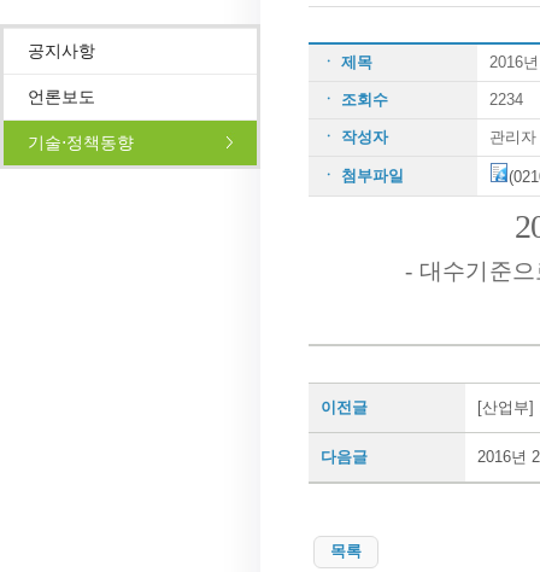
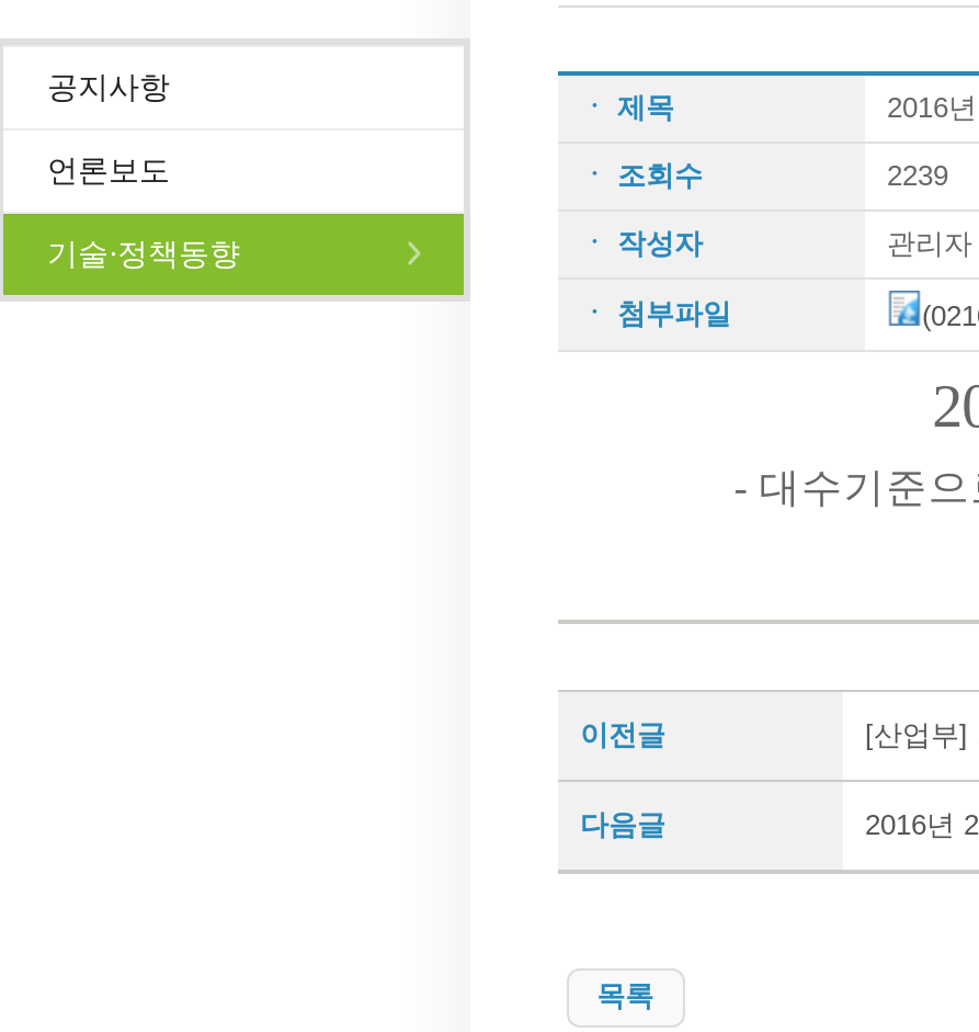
[489,91,523,109] 2234 -> [887,159,948,192] 2239

